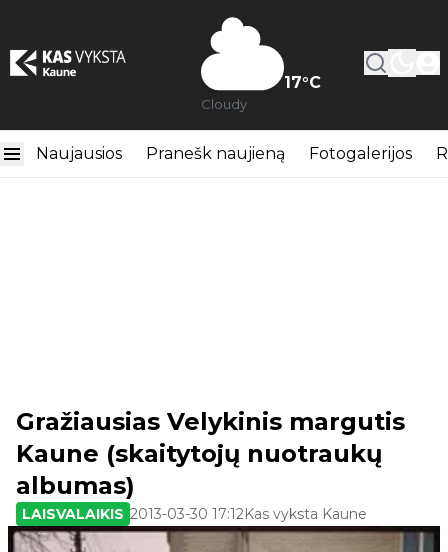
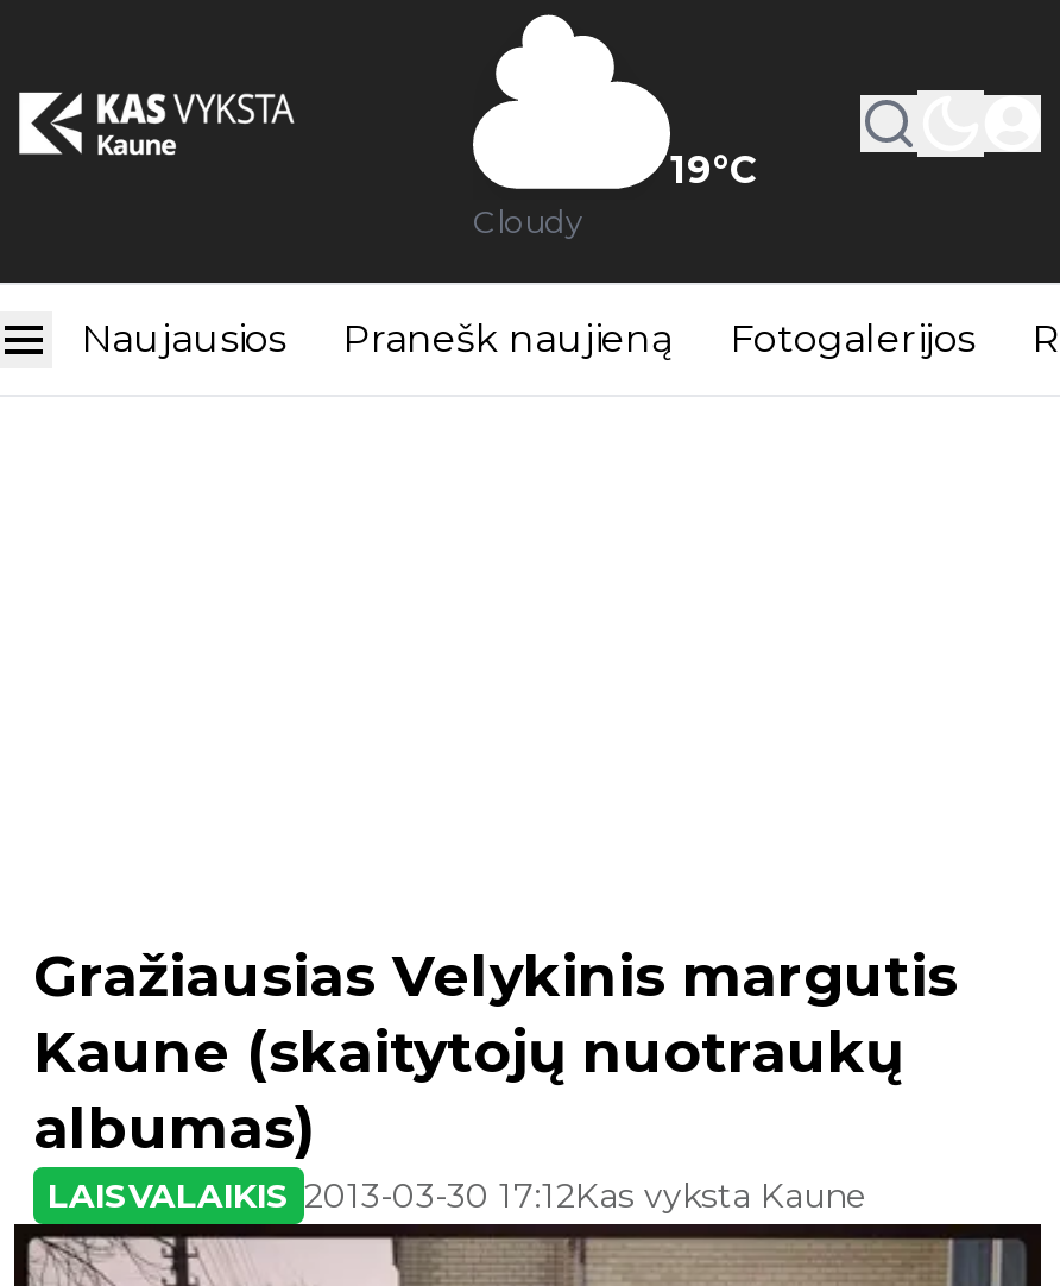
[284,73,321,92] 17°C -> [670,147,758,193] 19°C

